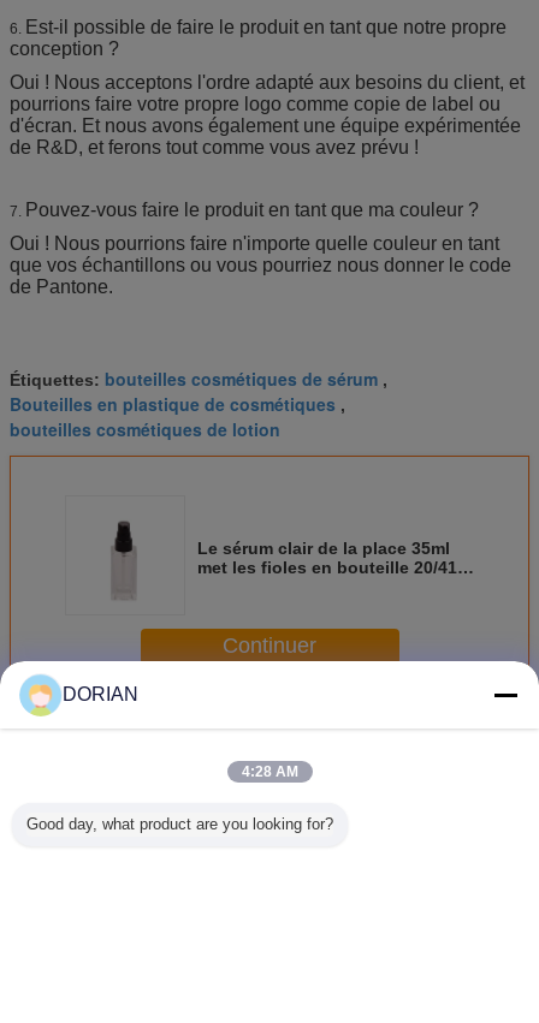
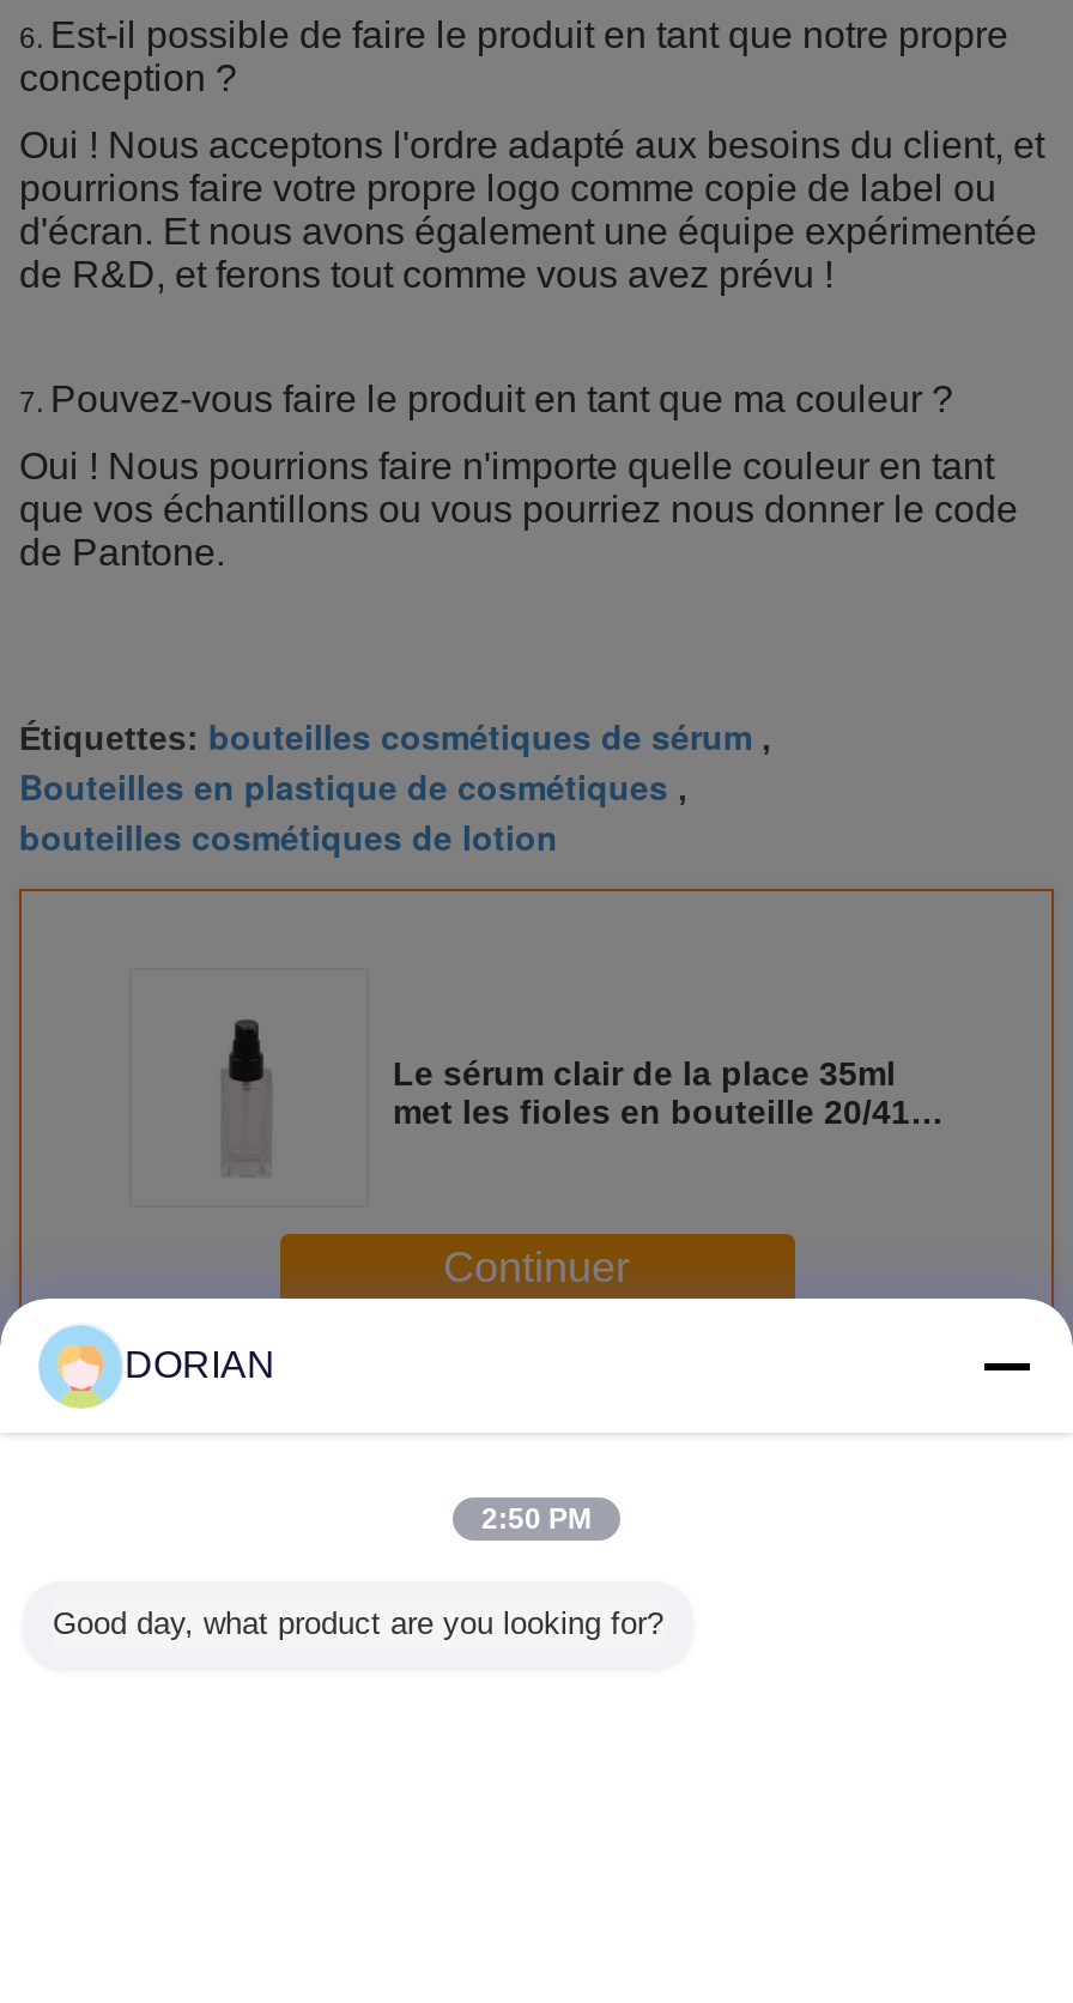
[241,763,298,780] 4:28 AM -> [481,1502,592,1536] 2:50 PM

